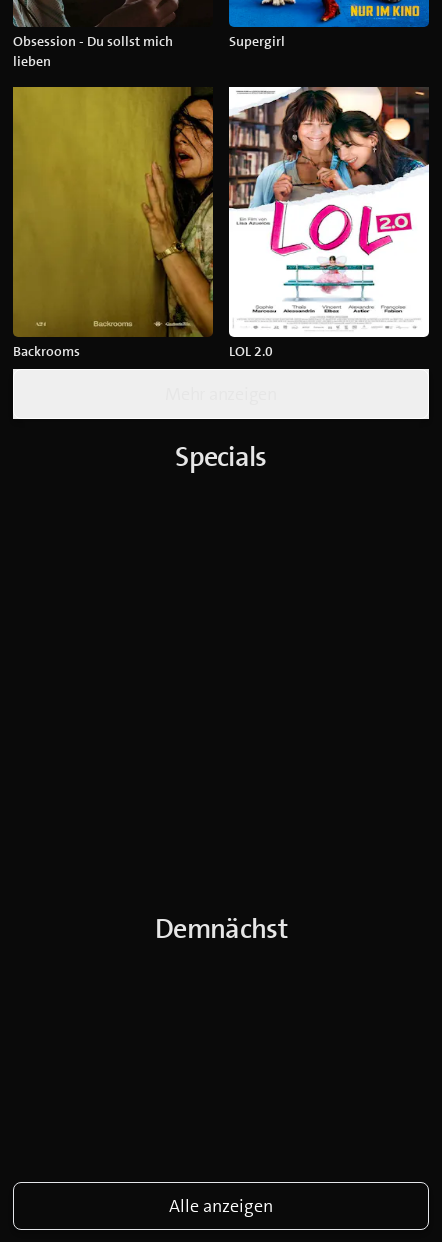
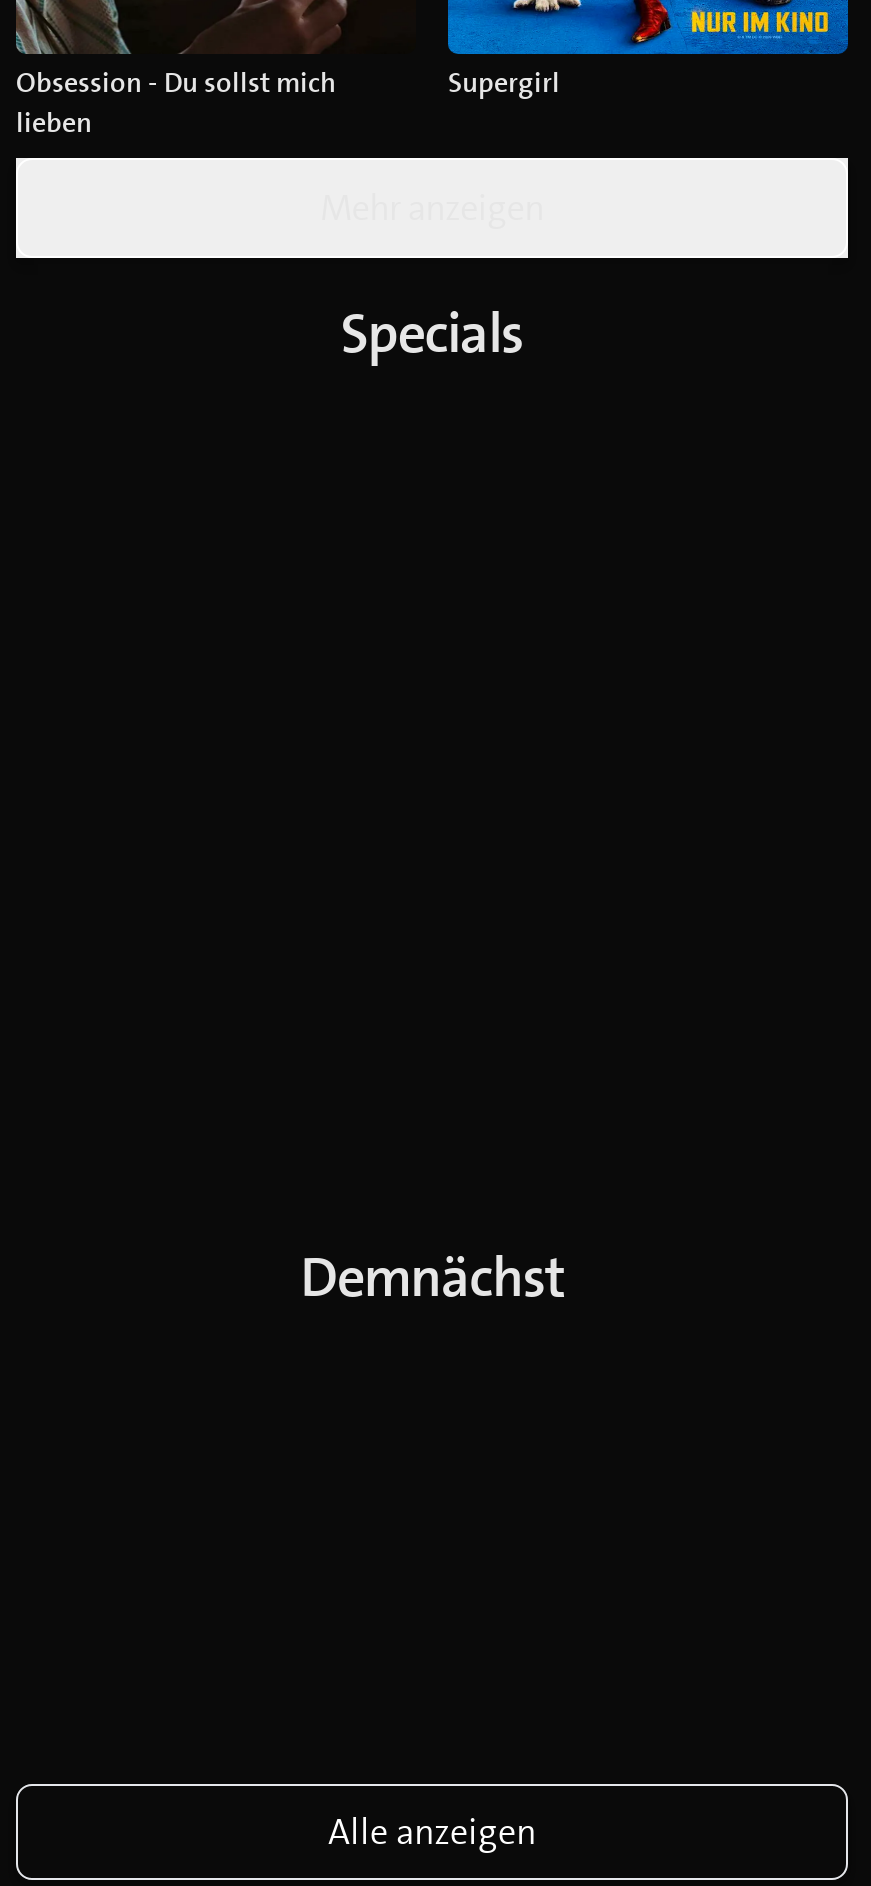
[12,79,273,360] [image] | Backrooms | LOL 2.0 -> none
[228,79,430,338] [image] -> none

